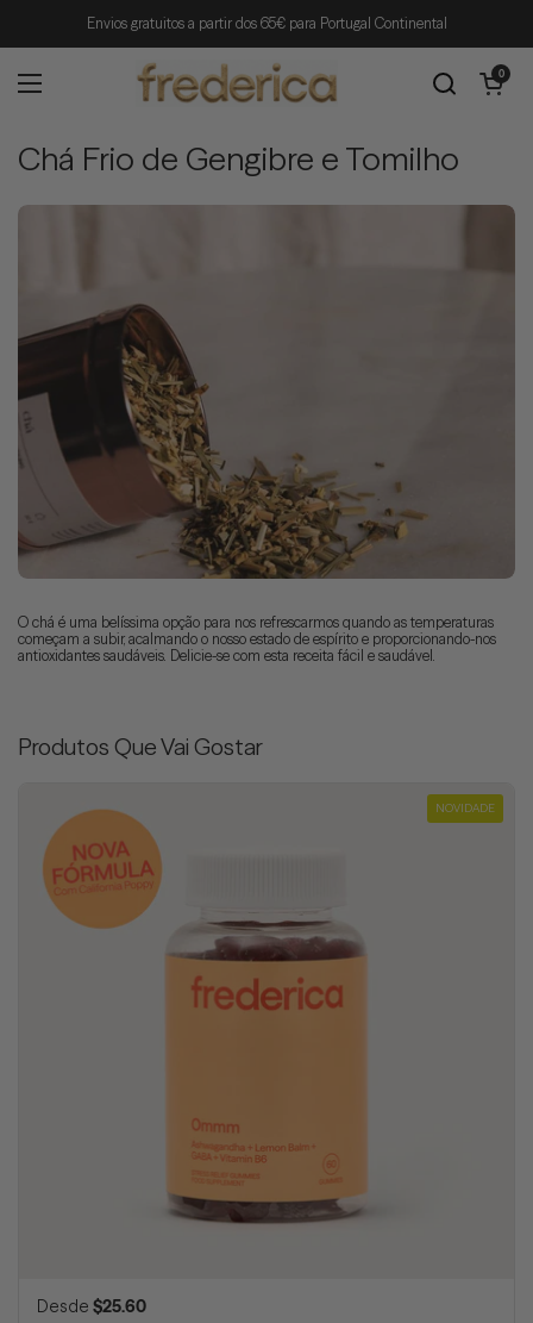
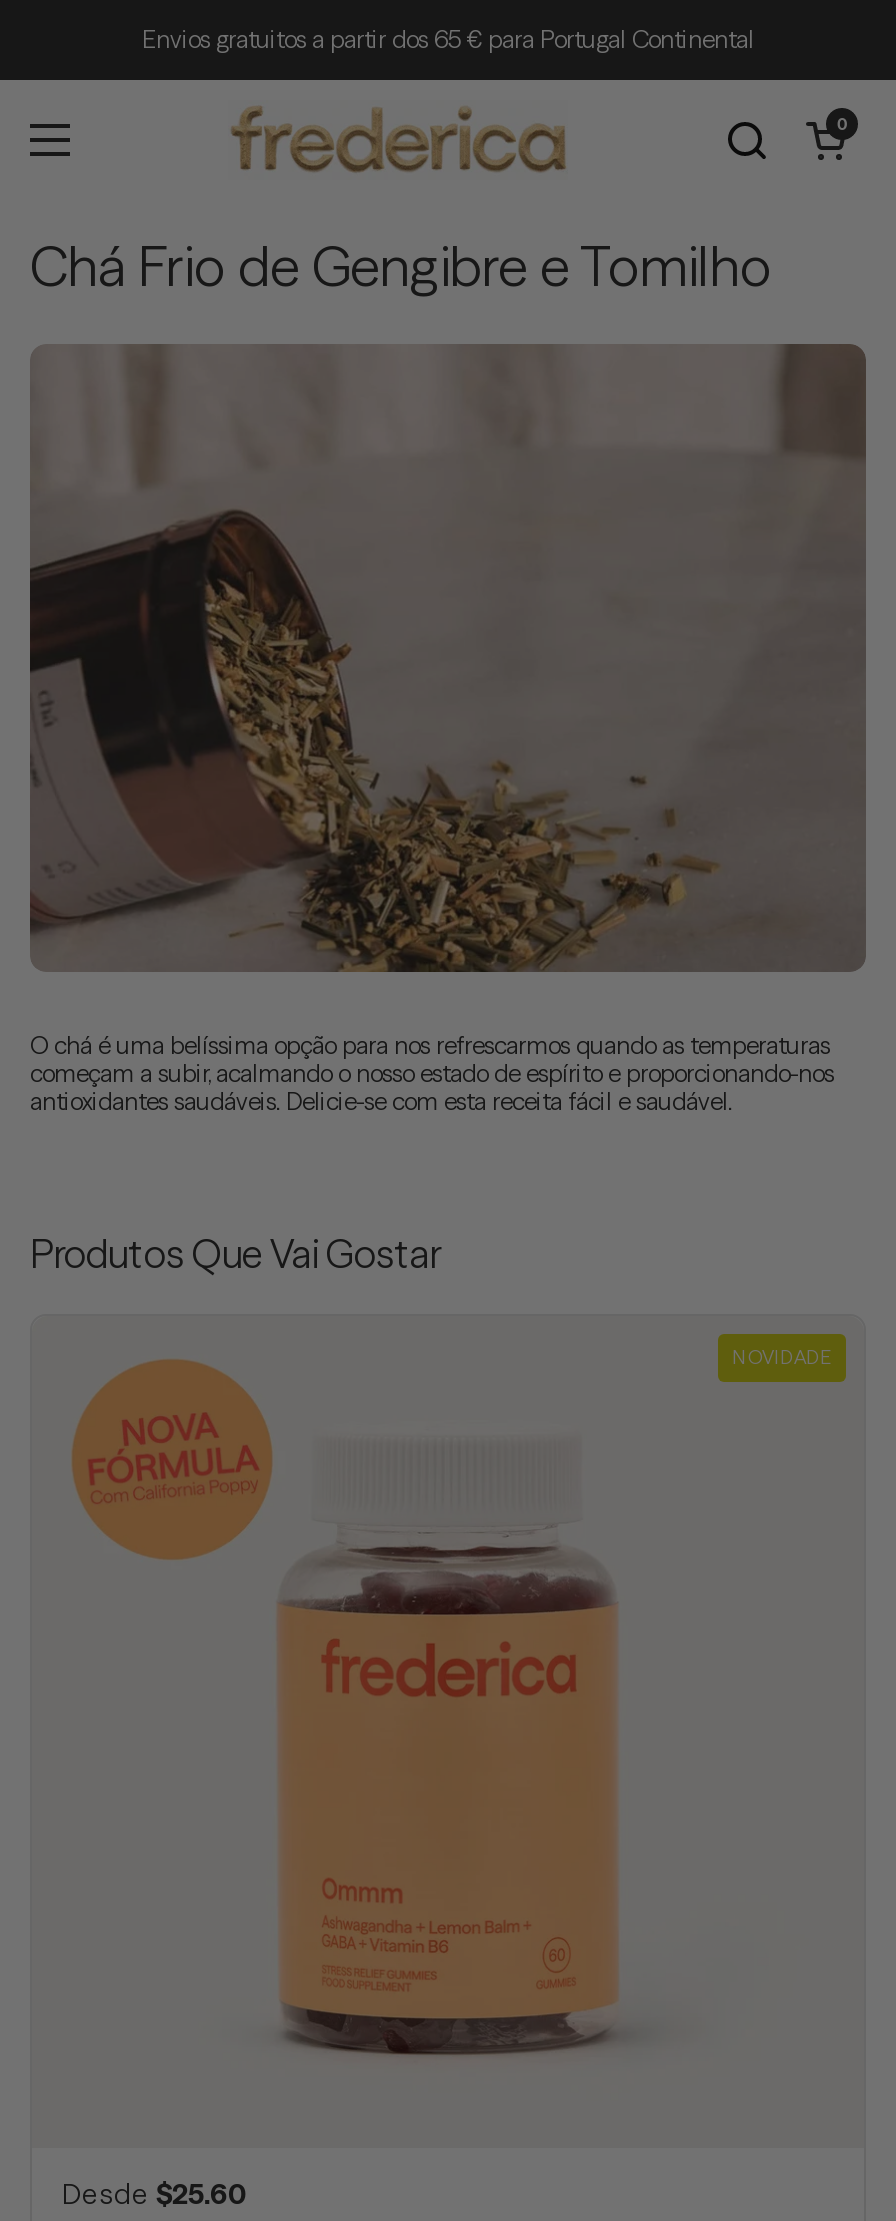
[86,14,447,32] Envios gratuitos a partir dos 65€ para Portugal Continental -> [142,24,754,54] Envios gratuitos a partir dos 65 € para Portugal Continental

